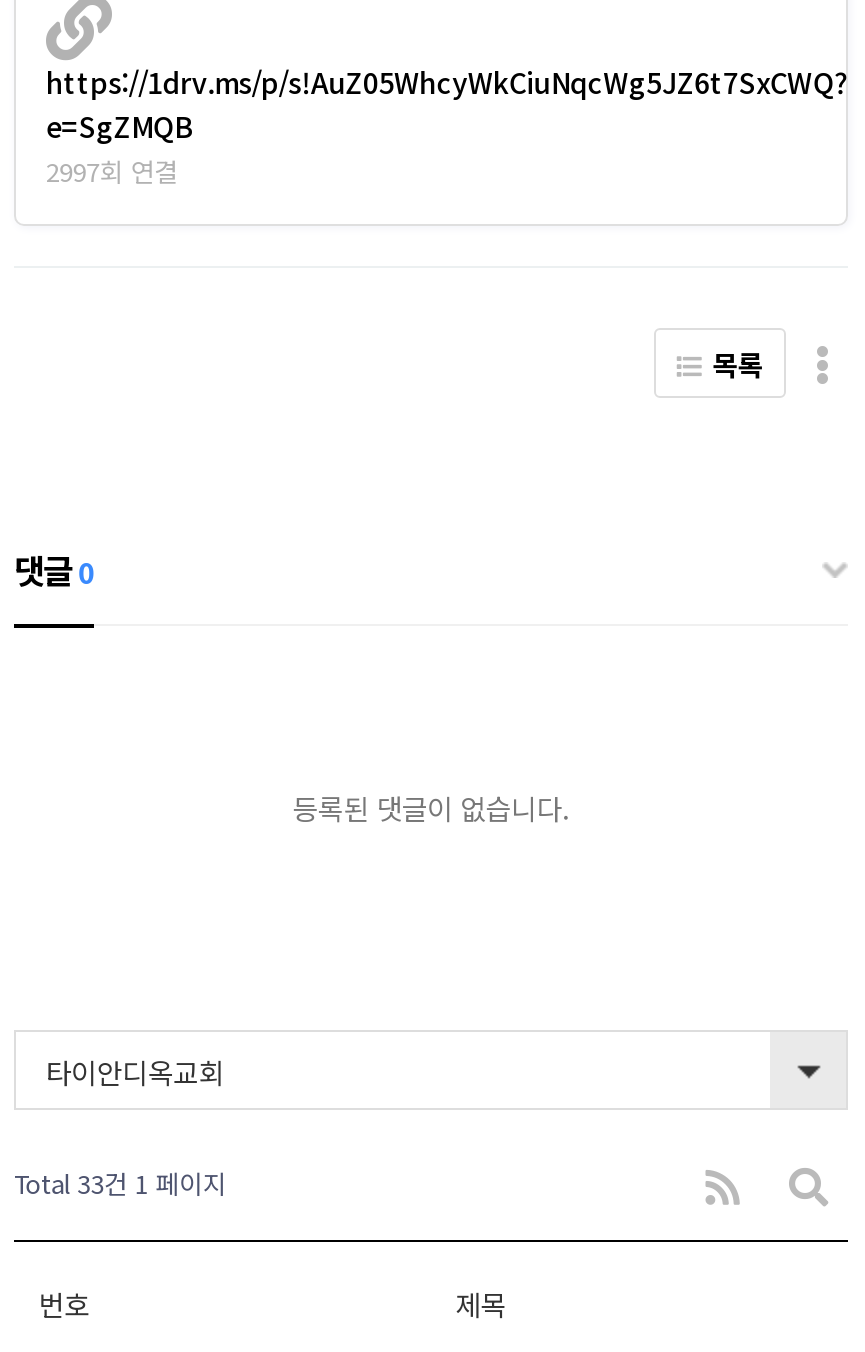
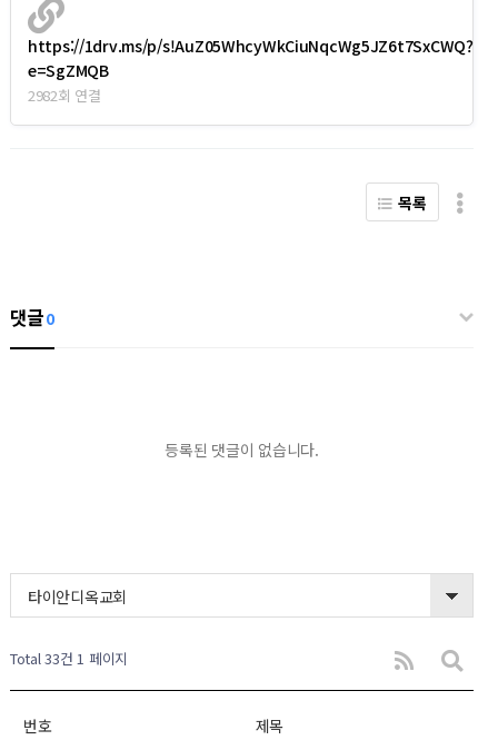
[46,152,177,190] 2997회 연결 -> [28,85,101,106] 2982회 연결

